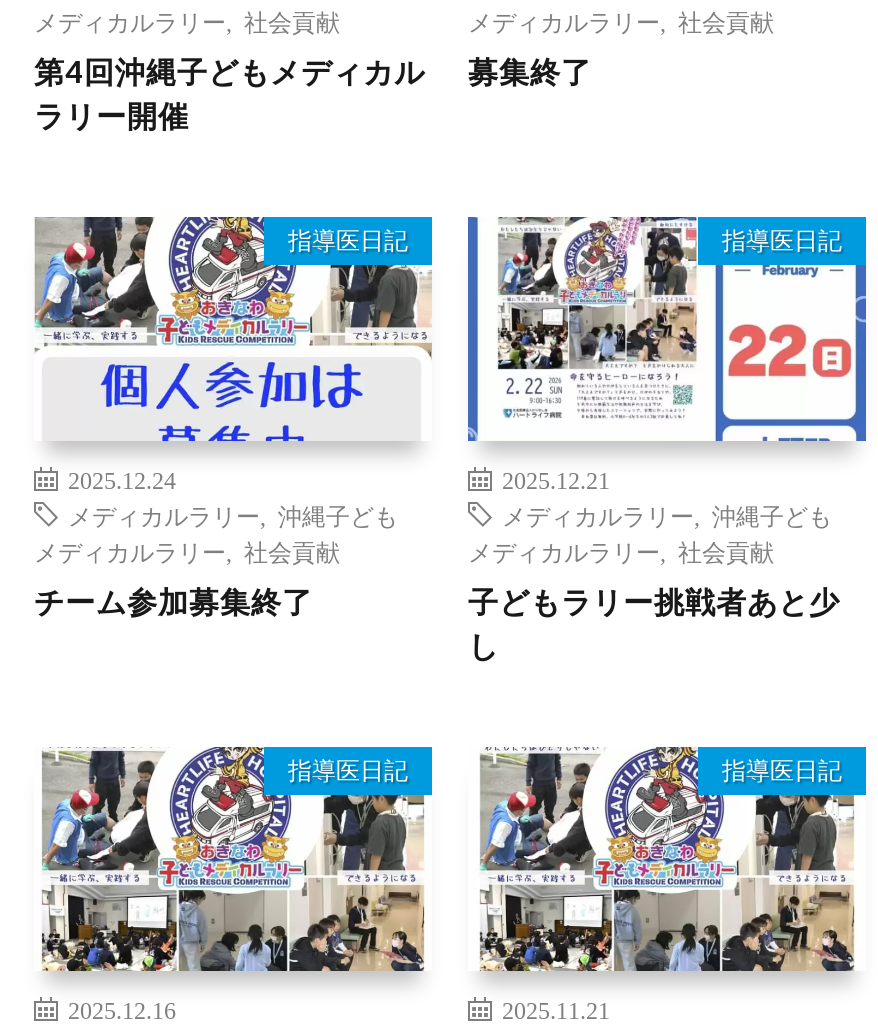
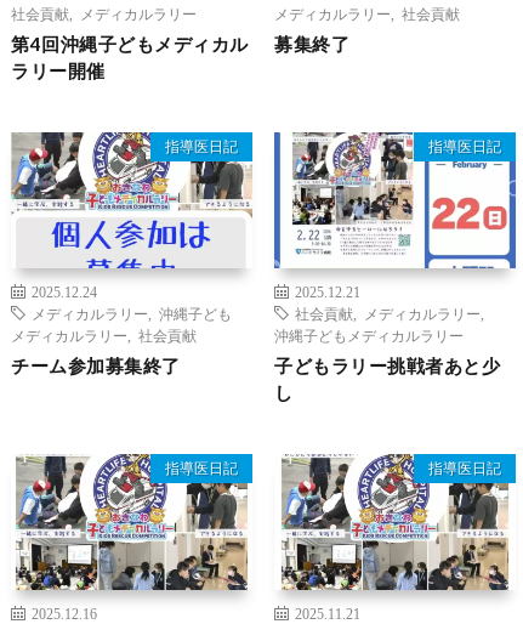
[34,9,340,33] メディカルラリー,社会貢献 -> [11,6,197,21] 社会貢献,メディカルラリー
[502,503,832,527] メディカルラリー,沖縄子ども -> [295,306,484,320] 社会貢献,メディカルラリー,
[468,539,774,563] メディカルラリー,社会貢献 -> [274,328,464,342] 沖縄子どもメディカルラリー

